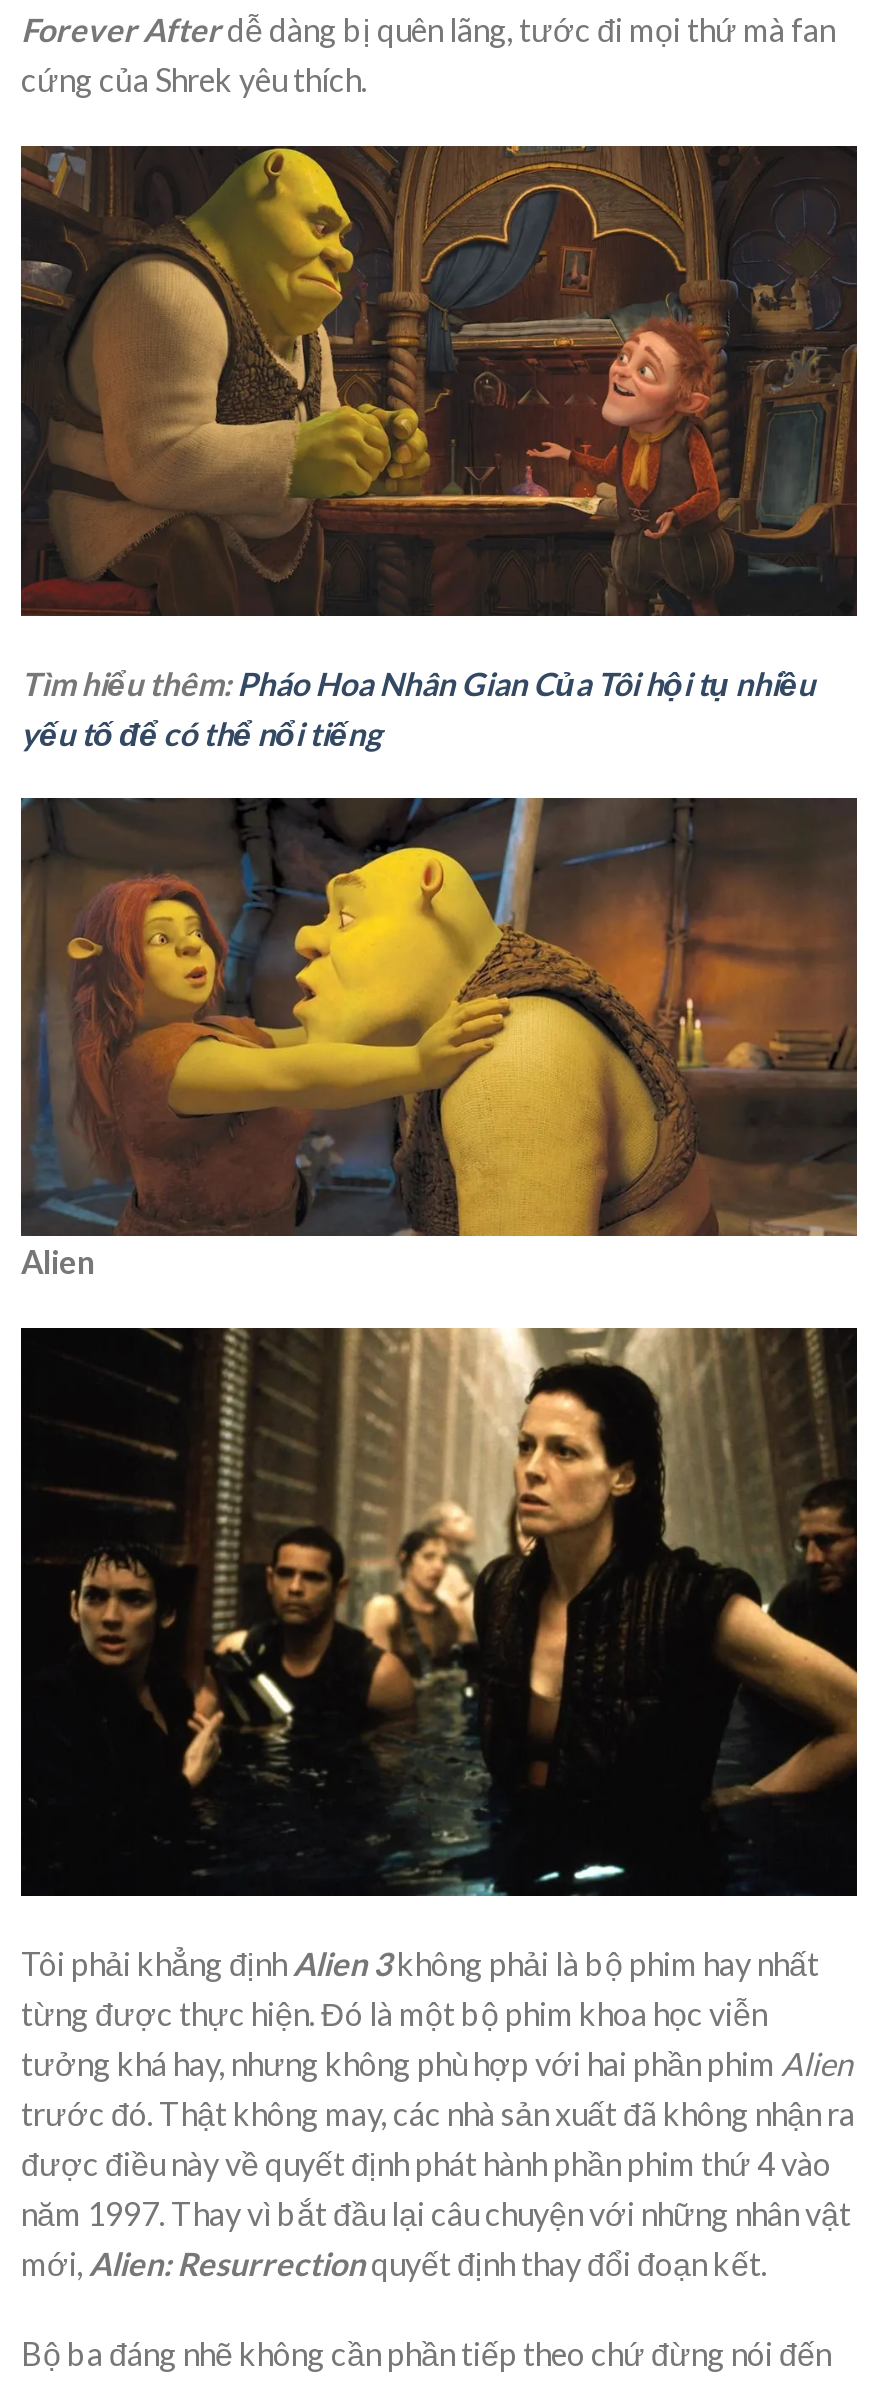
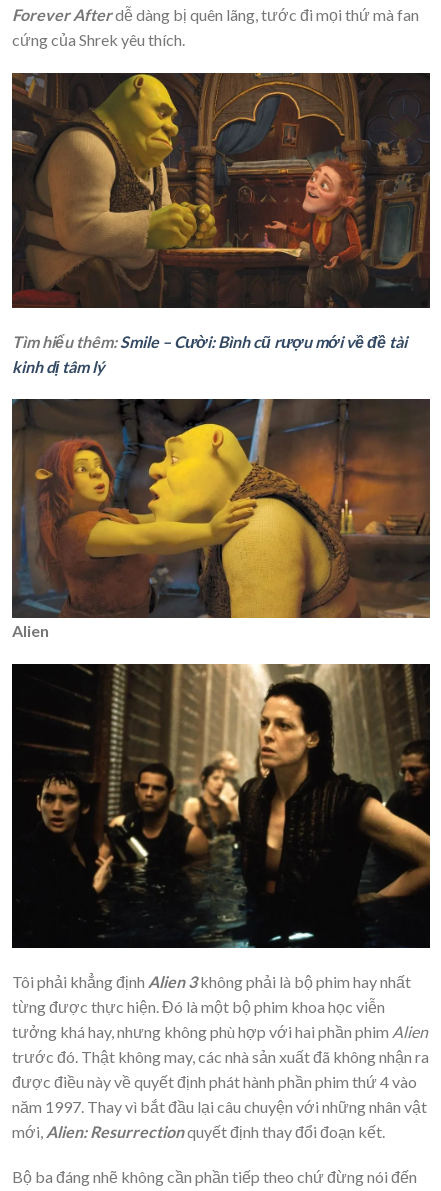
[21,663,815,751] Tìm hiểu thêm: Pháo Hoa Nhân Gian Của Tôi hội tụ nhiều | yếu tố để có thể nổi tiếng -> [12,332,407,376] Tìm hiểu thêm: Smile – Cười: Bình cũ rượu mới về đề tài | kinh dị tâm lý

